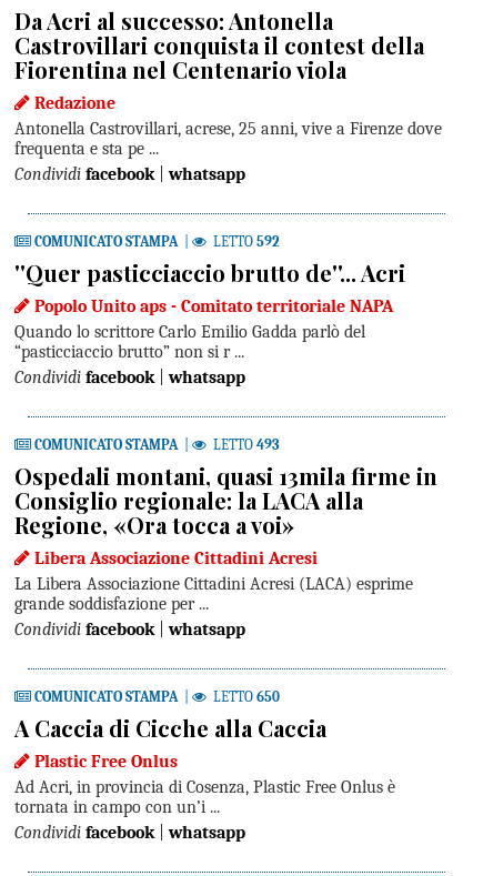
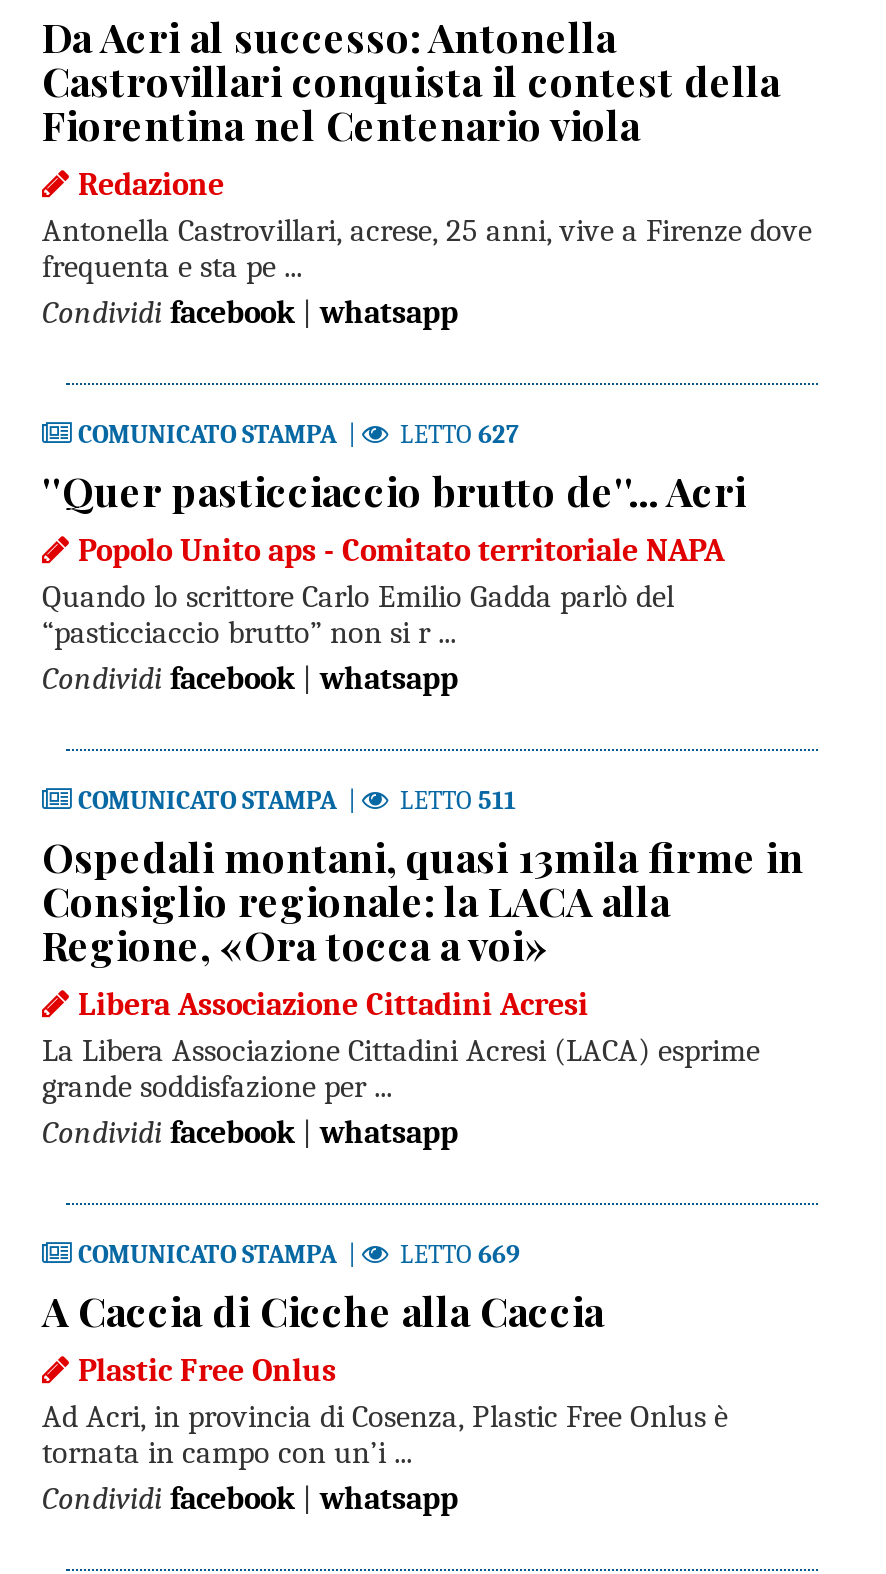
[207,233,280,250] LETTO 592 -> [388,419,518,449] LETTO 627
[207,436,280,453] LETTO 493 -> [388,785,516,815] LETTO 511
[207,688,280,705] LETTO 650 -> [388,1239,520,1269] LETTO 669

